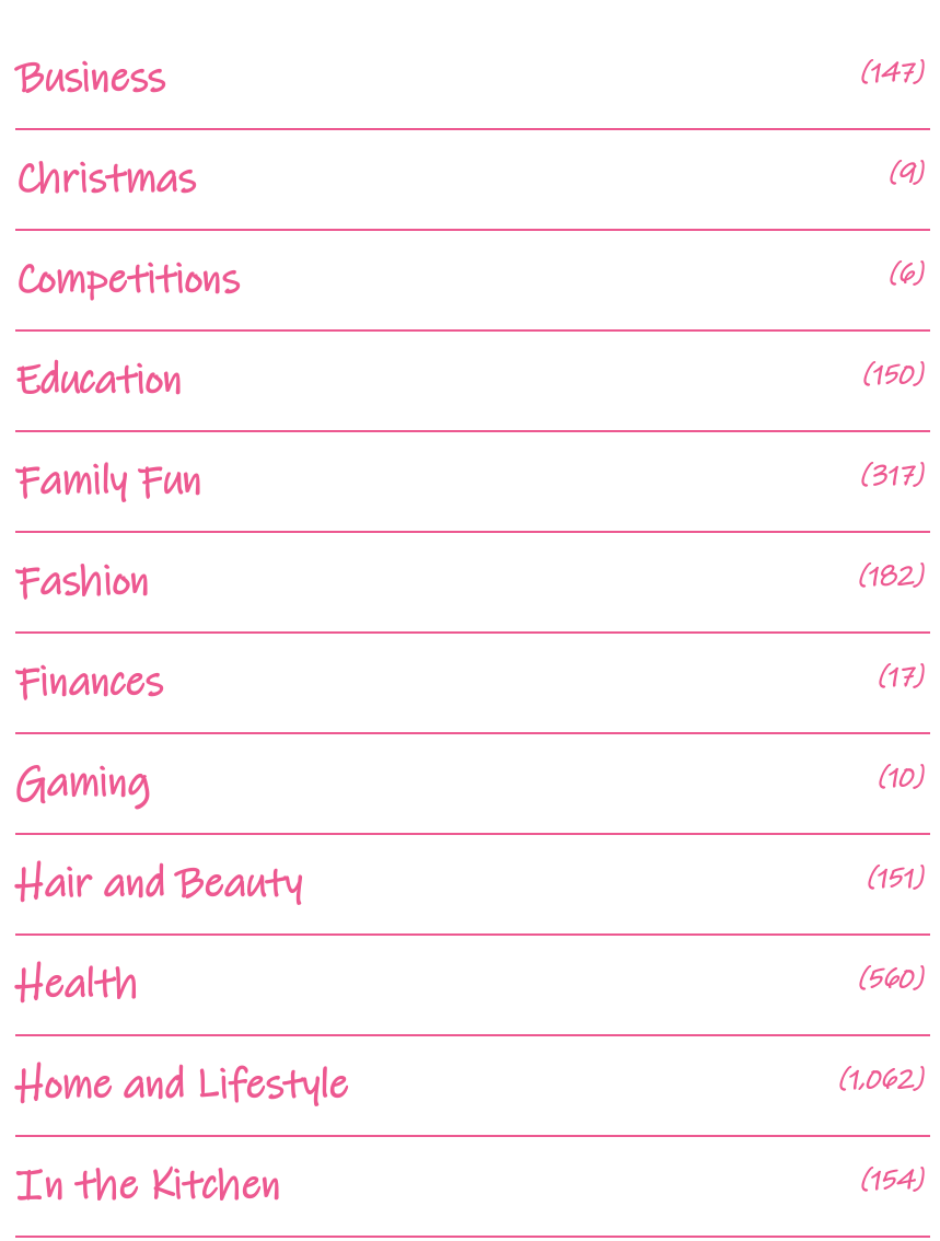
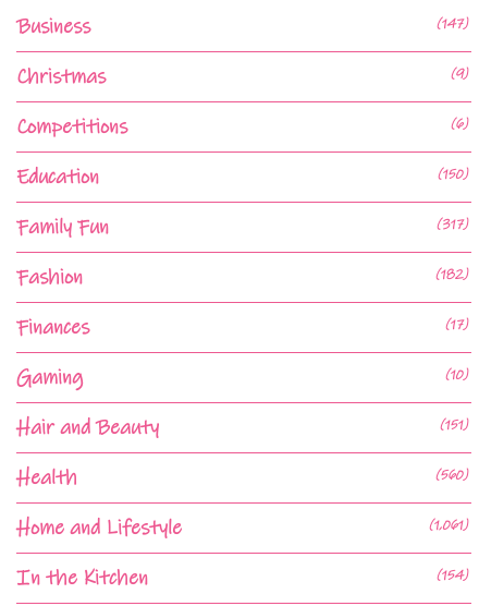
[836,1062,924,1094] (1,062) -> [428,516,468,532] (1,061)

